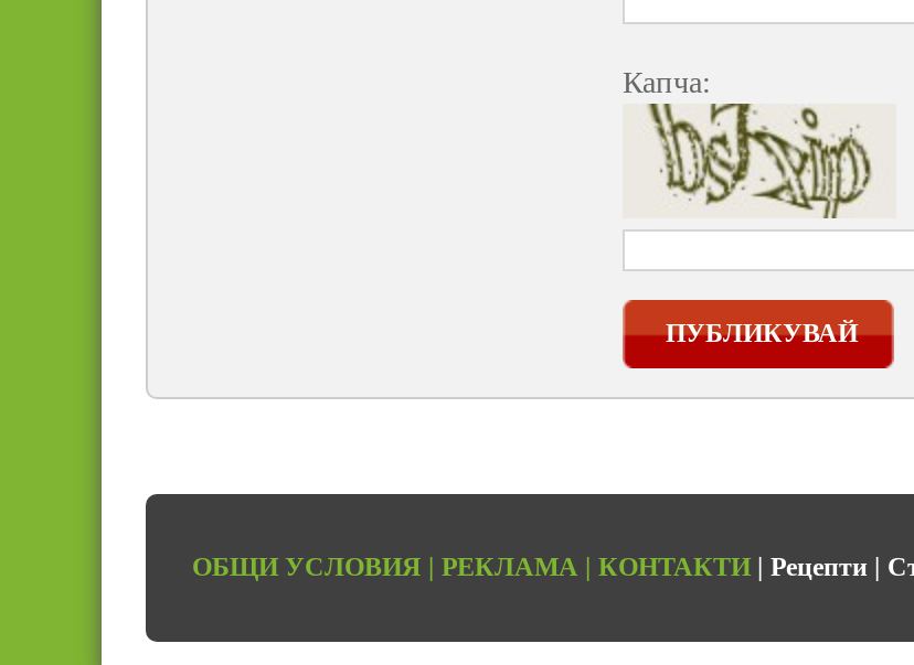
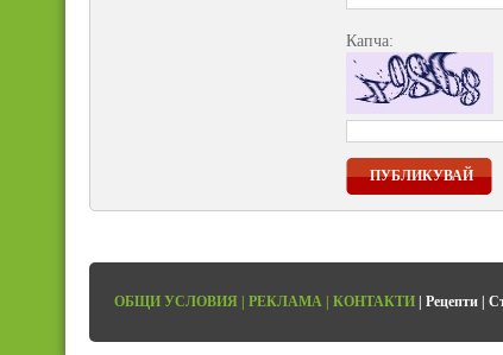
[642,101,872,221] [image] -> [353,51,480,114] [image]

